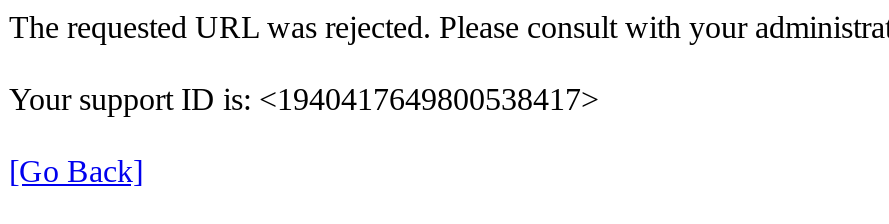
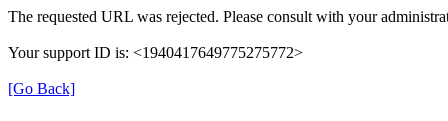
[9,82,599,116] Your support ID is: <1940417649800538417> -> [8,44,303,61] Your support ID is: <1940417649775275772>

